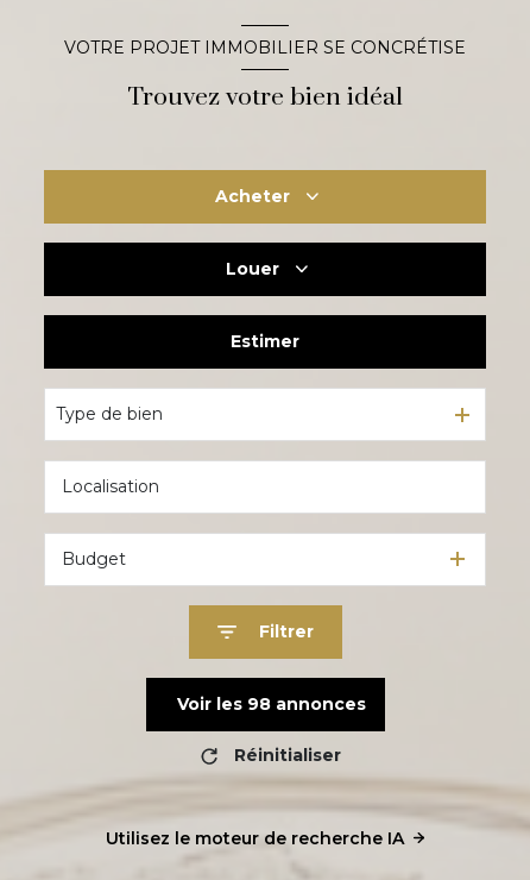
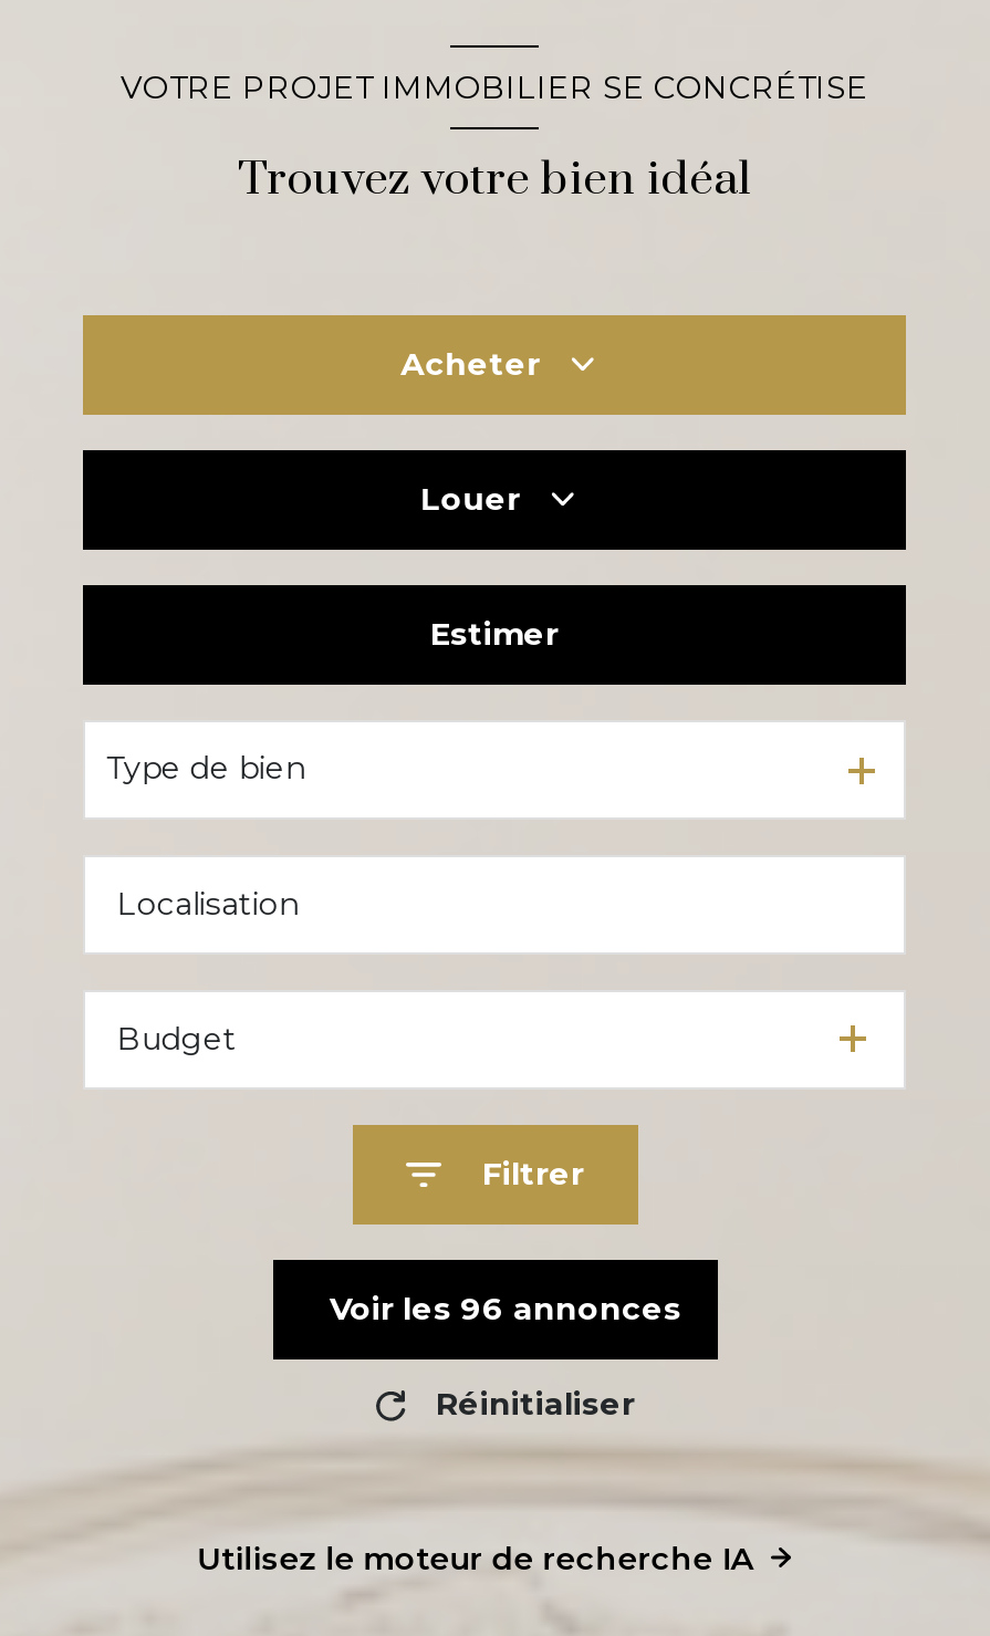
[176,693,365,714] Voir les 98 annonces -> [330,1288,681,1328] Voir les 96 annonces

